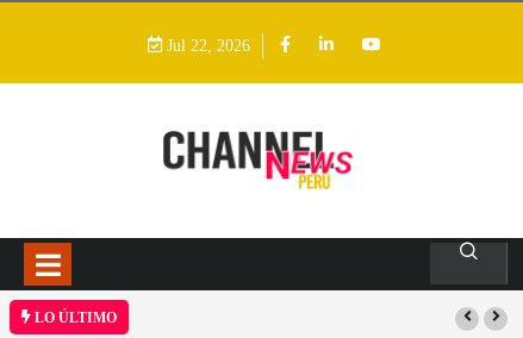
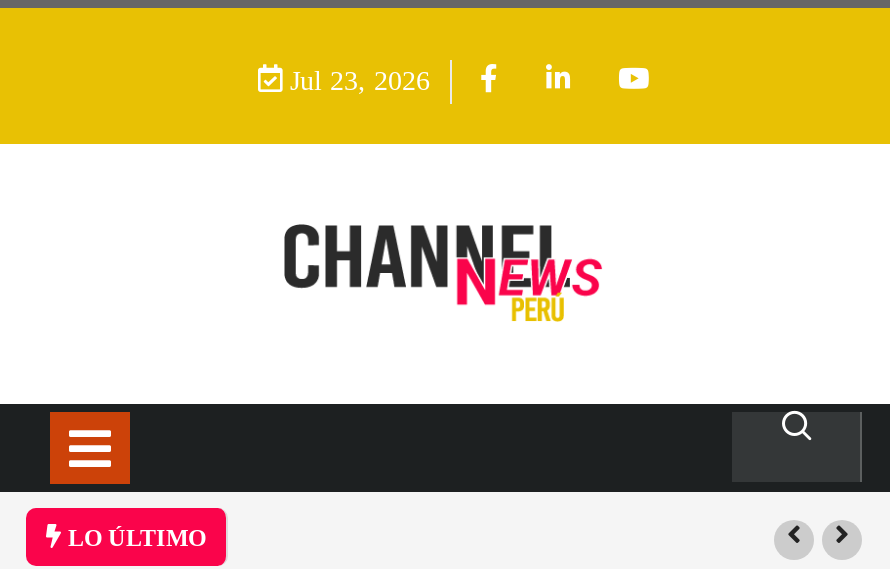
[162,37,250,55] Jul 22, 2026 -> [282,66,430,96] Jul 23, 2026

